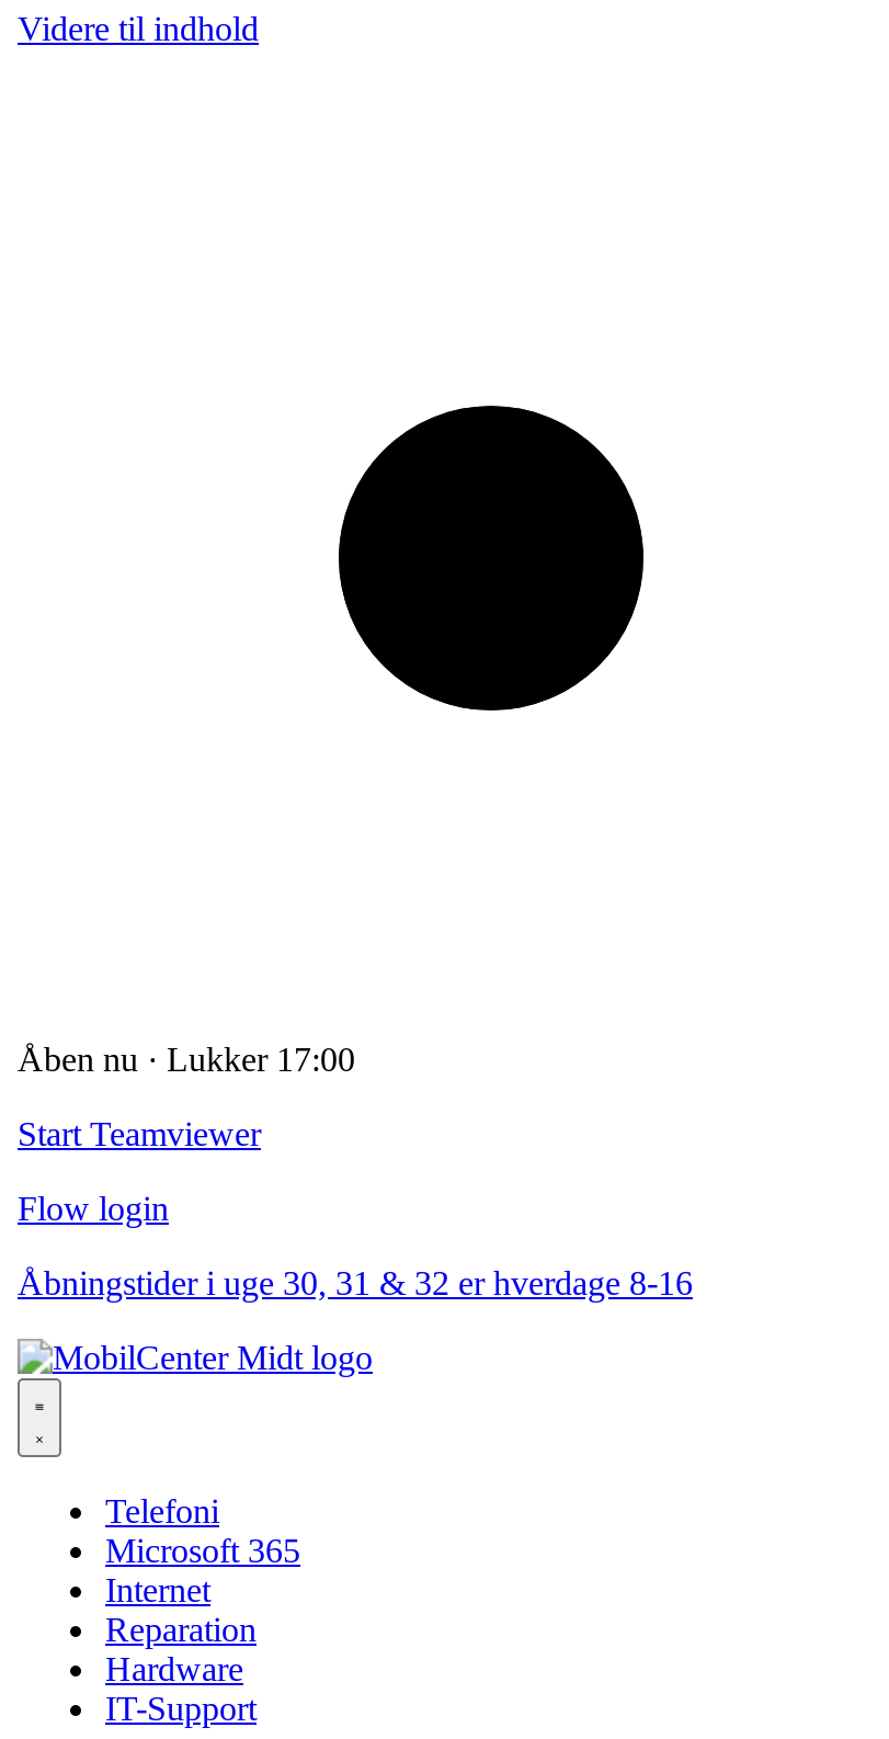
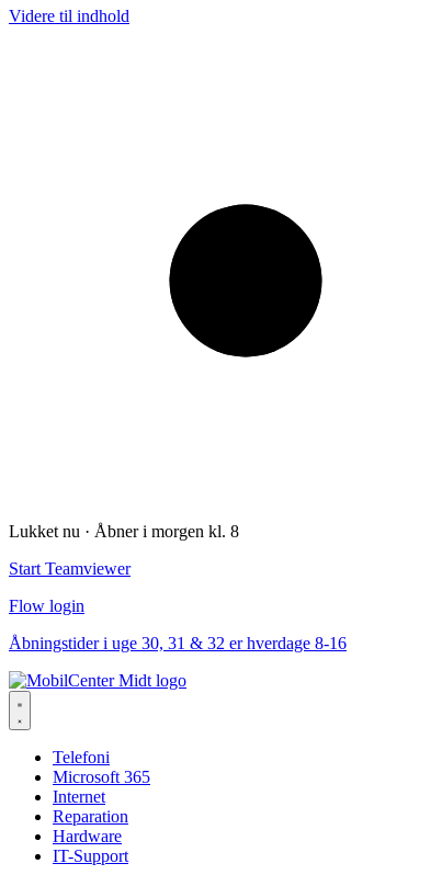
[18,1041,355,1078] Åben nu · Lukker 17:00 -> [9,522,239,541] Lukket nu · Åbner i morgen kl. 8

